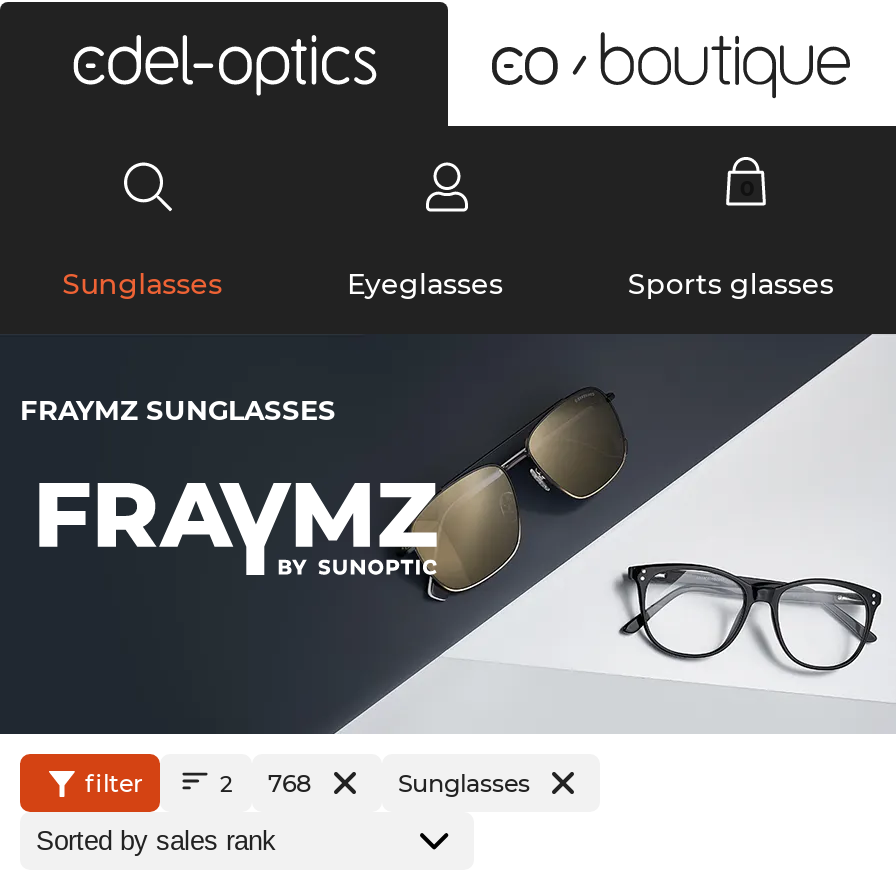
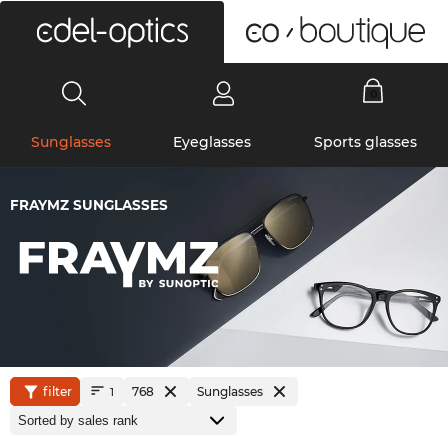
[220,768,312,798] 2 768 -> [110,384,154,399] 1 768

